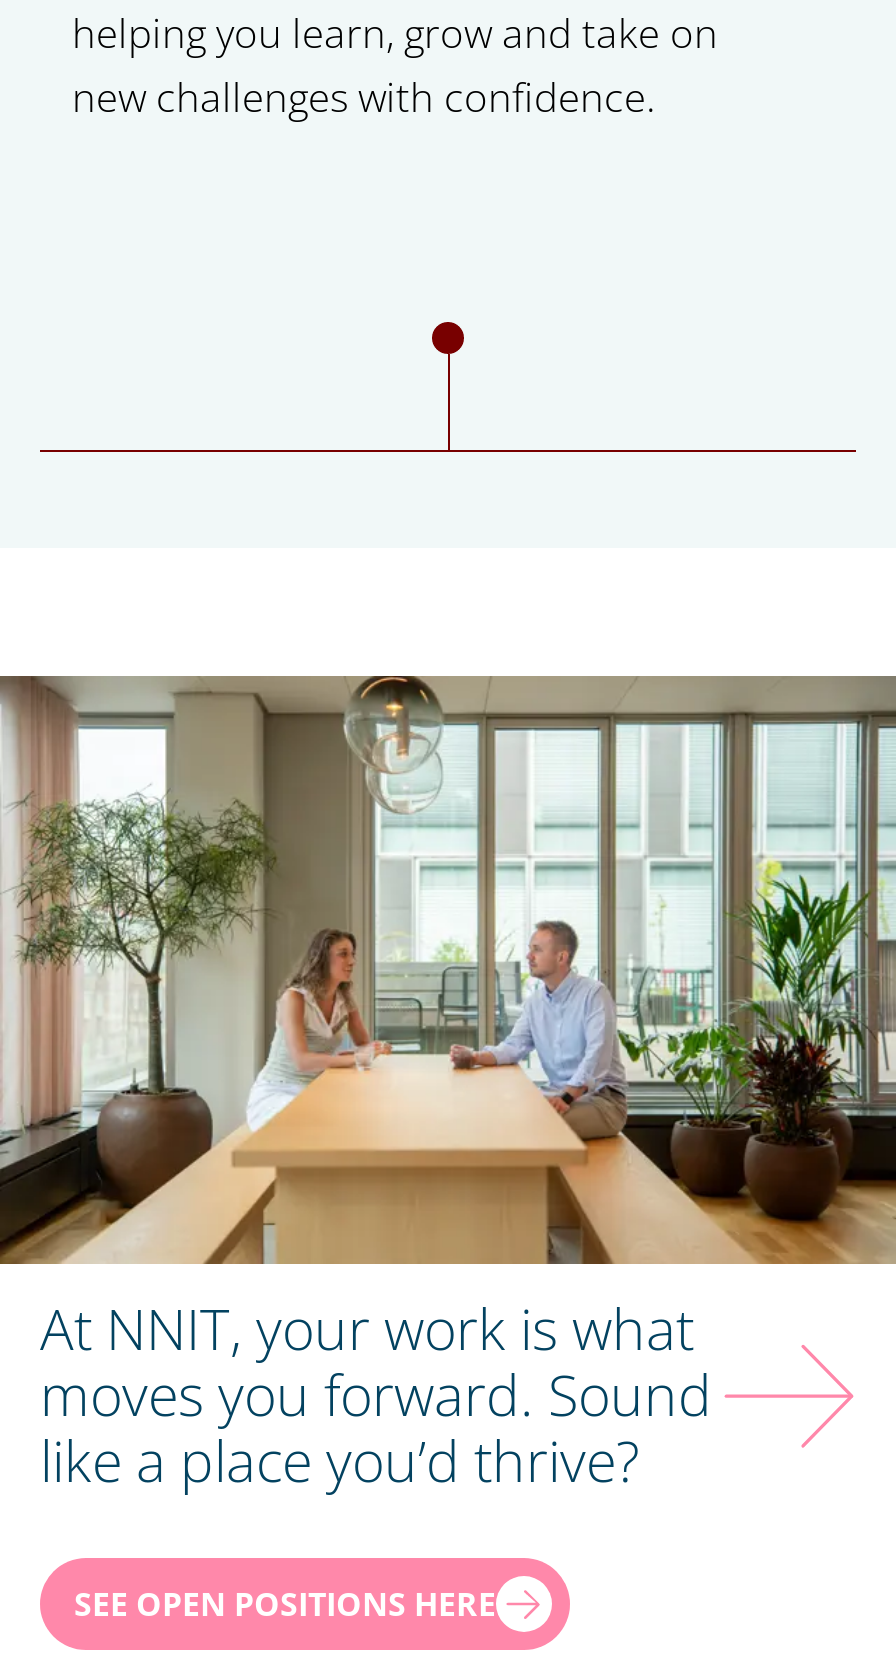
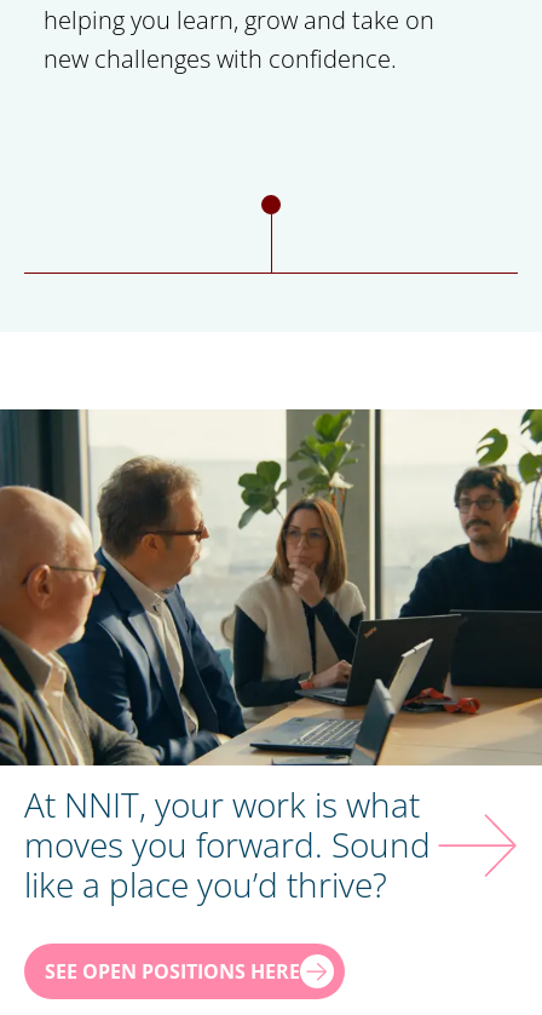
[6,674,890,1266] [image] -> [4,408,538,767] [image]

